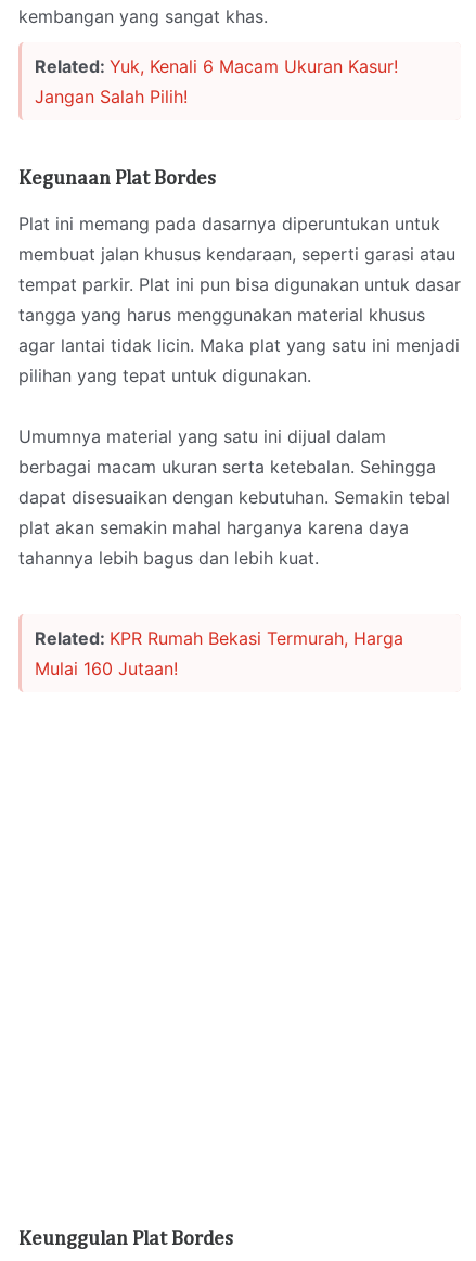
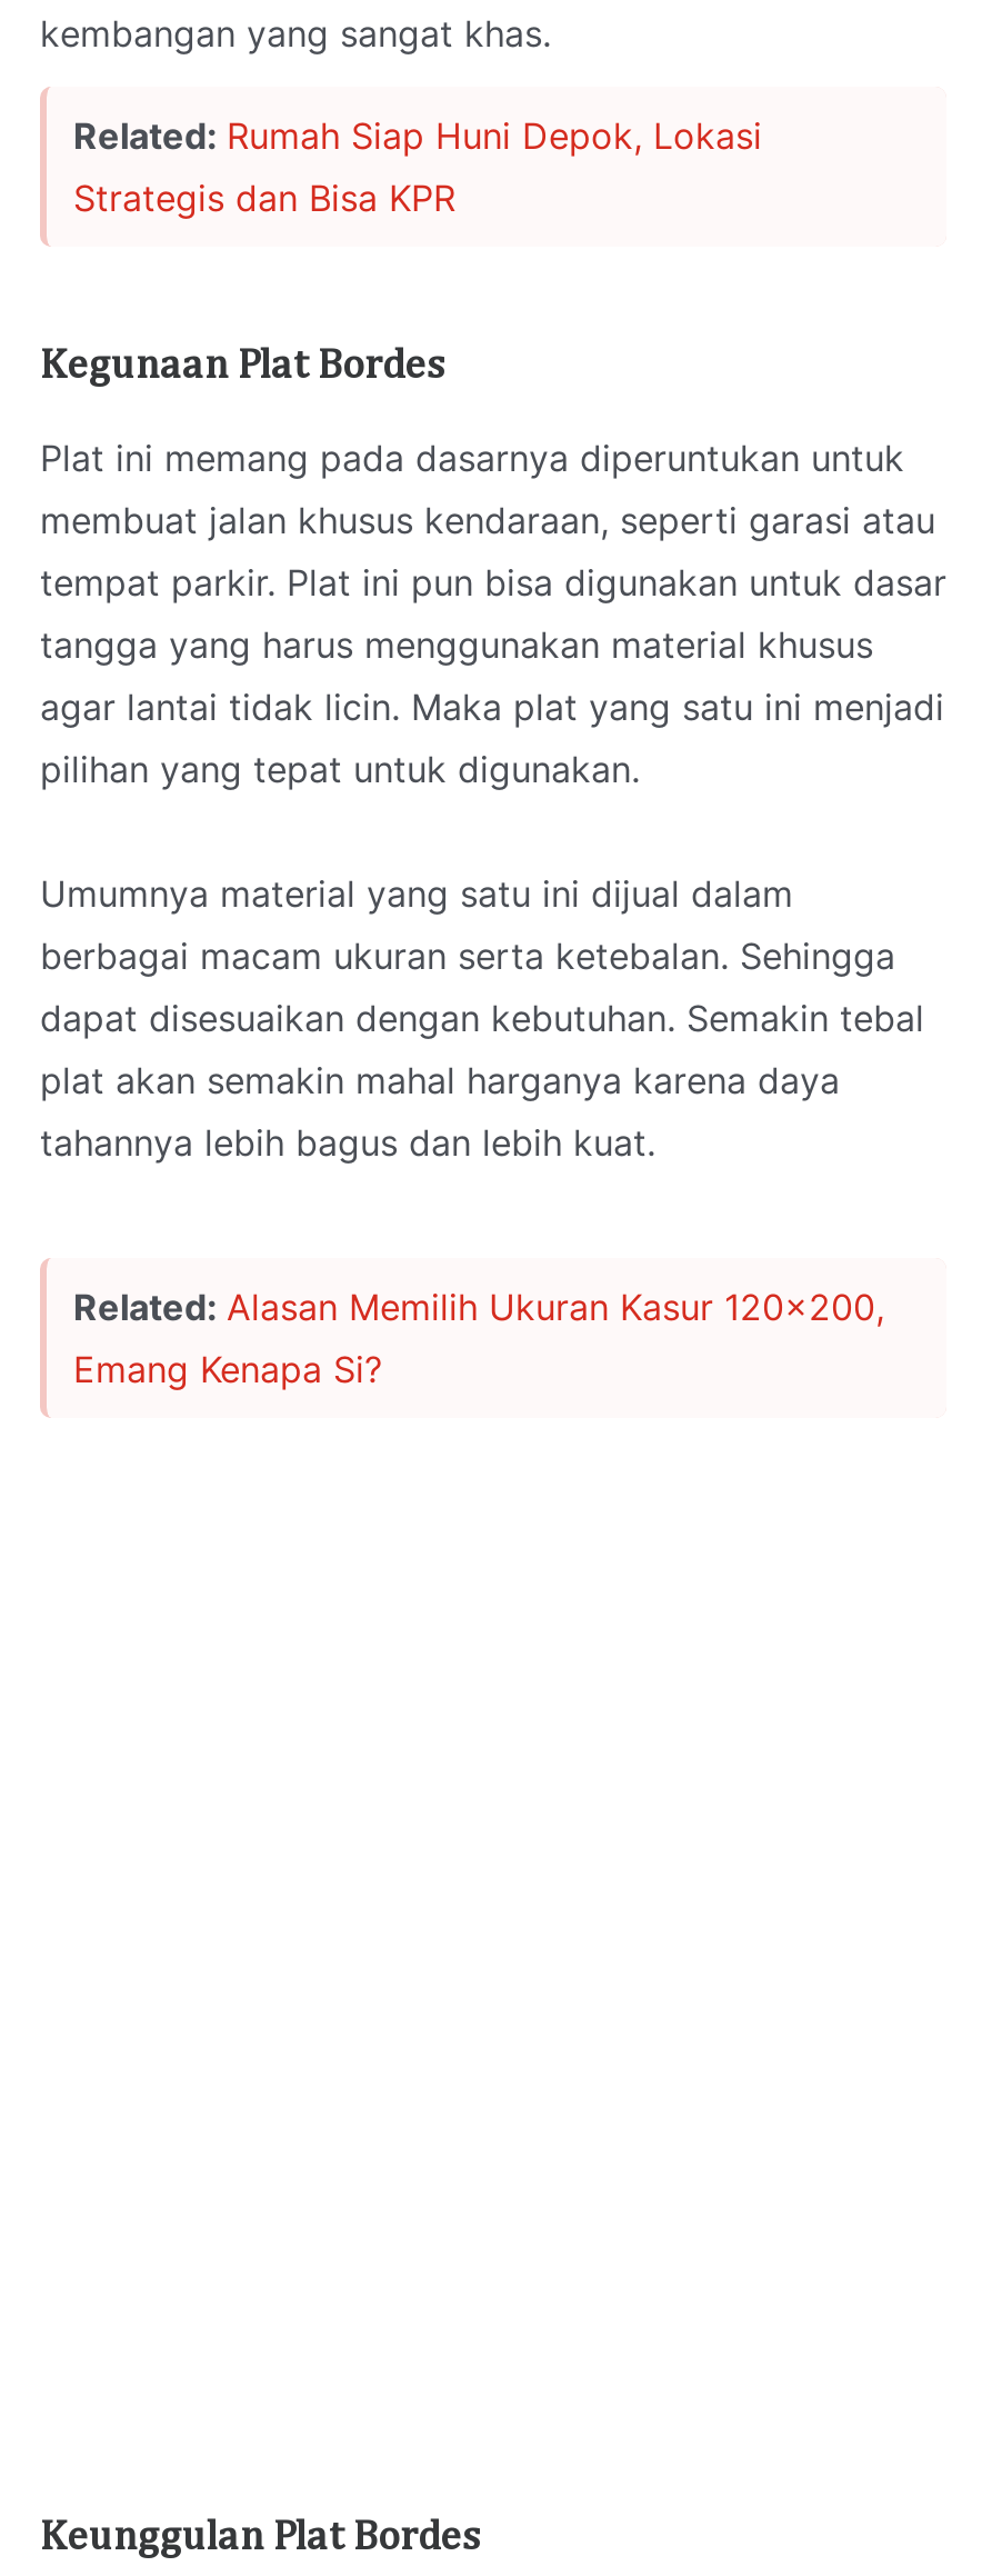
[35,56,398,108] Related: Yuk, Kenali 6 Macam Ukuran Kasur! | Jangan Salah Pilih! -> [73,114,762,221] Related: Rumah Siap Huni Depok, Lokasi | Strategis dan Bisa KPR
[35,627,403,679] Related: KPR Rumah Bekasi Termurah, Harga | Mulai 160 Jutaan! -> [73,1284,884,1391] Related: Alasan Memilih Ukuran Kasur 120x200, | Emang Kenapa Si?

